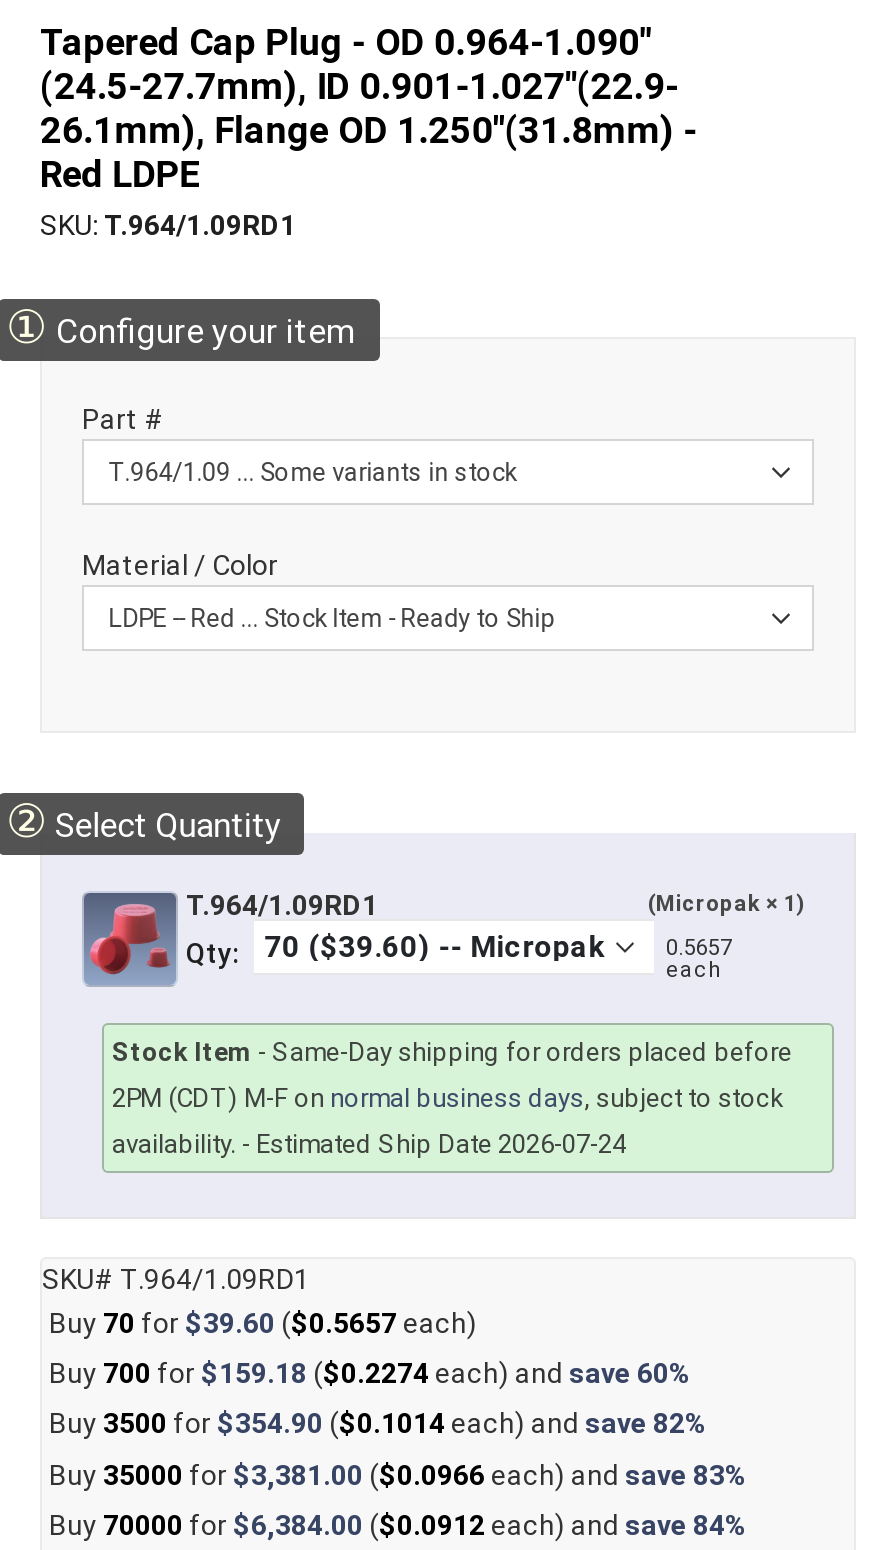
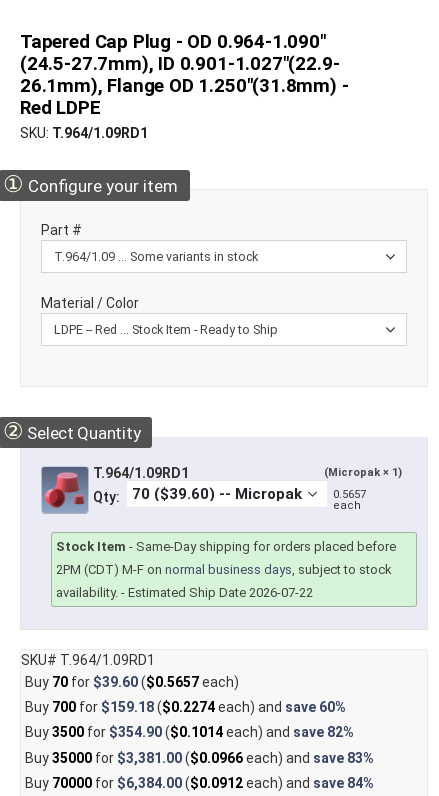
[112,1129,626,1159] availability. - Estimated Ship Date 2026-07-24 -> [56,585,313,600] availability. - Estimated Ship Date 2026-07-22

